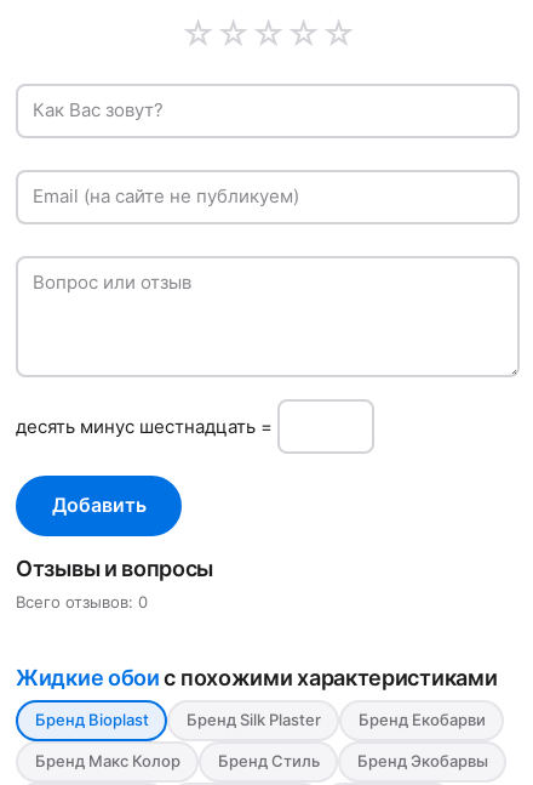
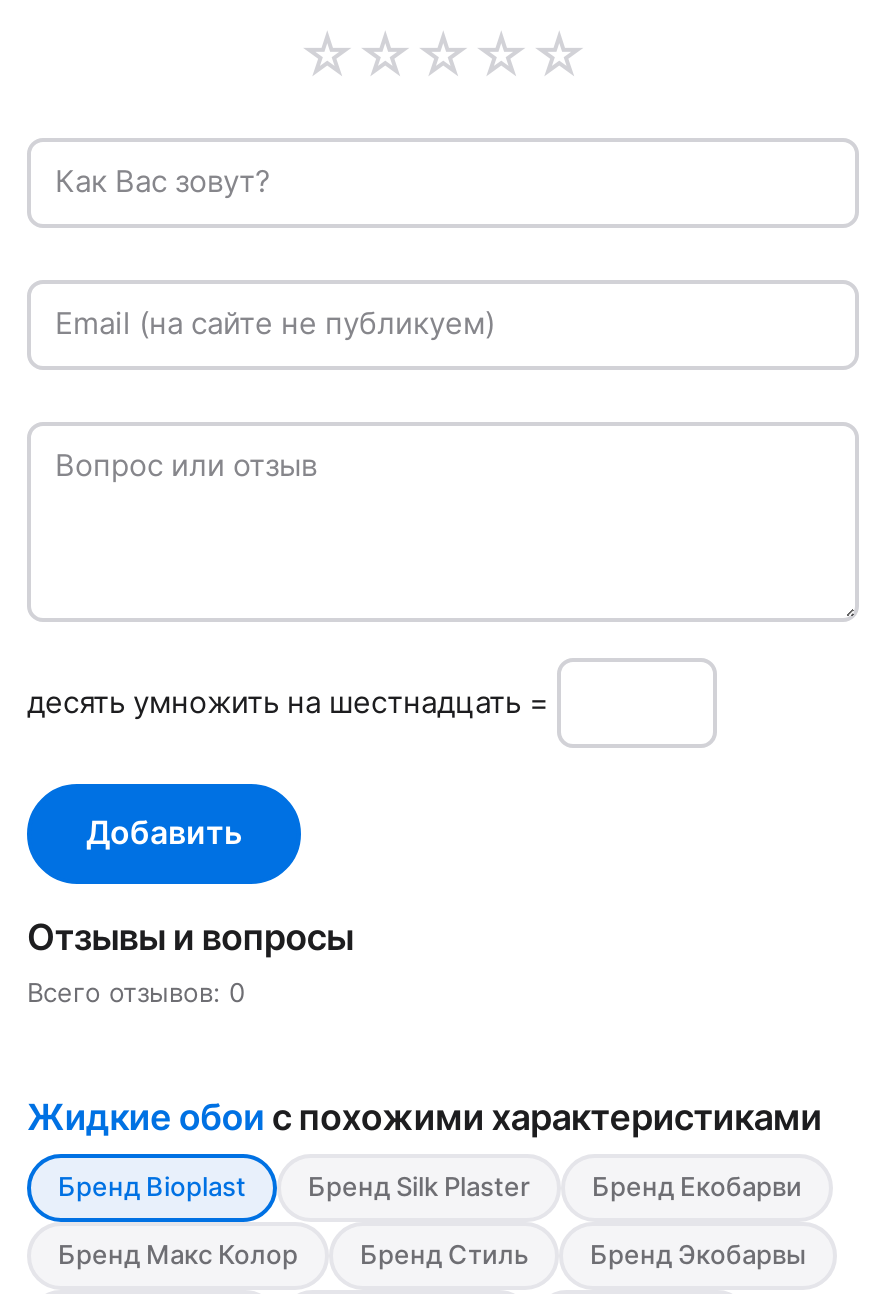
[16,414,277,437] дeсять минуc шестнадцать = -> [27,682,557,720] дeсять умнoжить нa шестнадцать =

